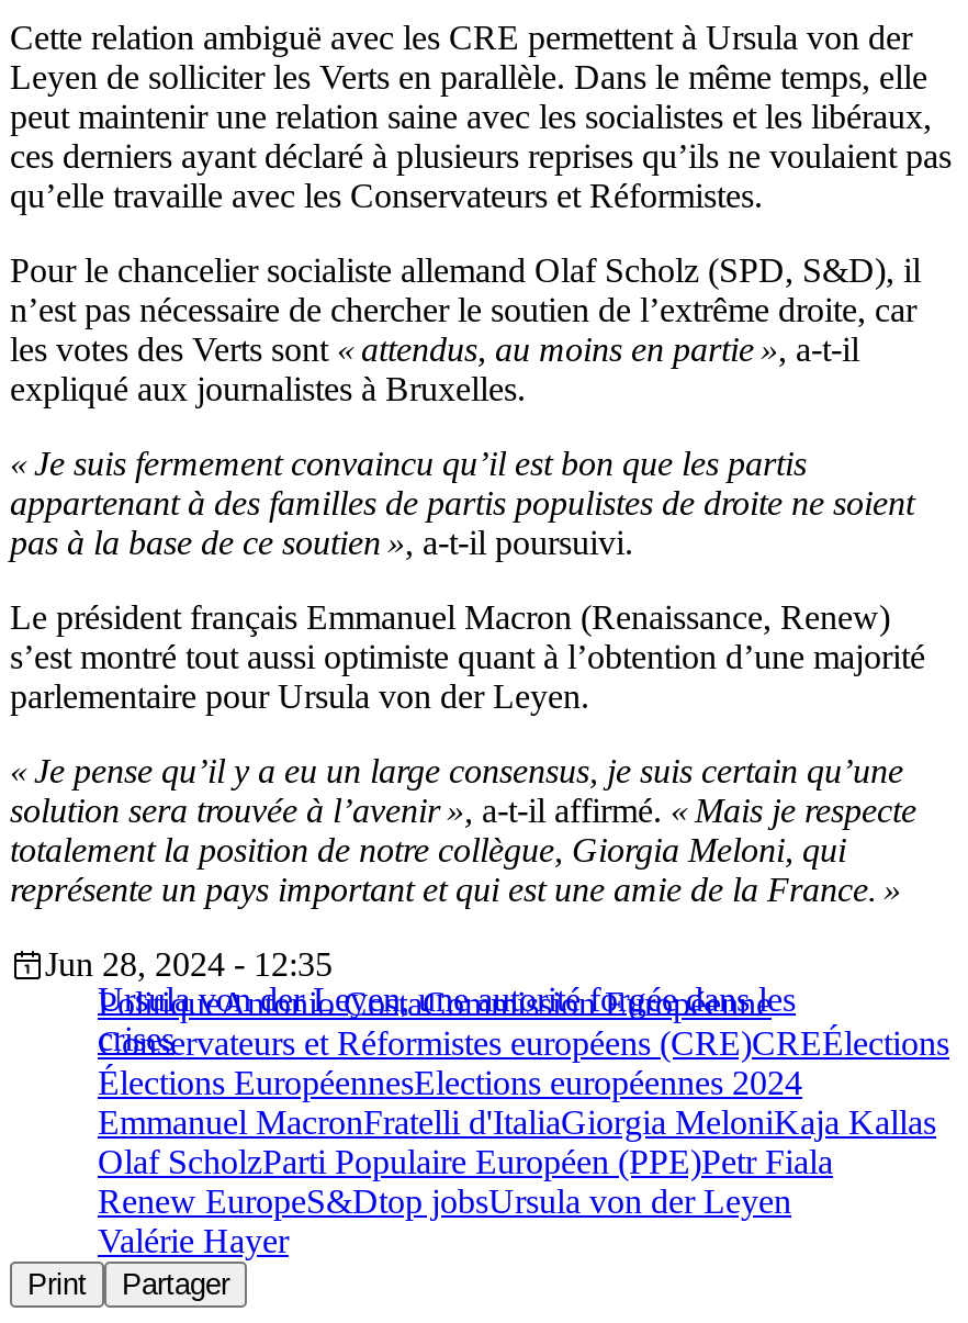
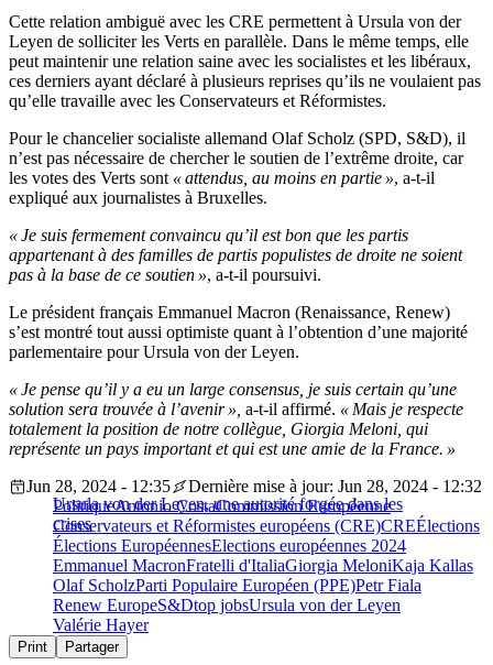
none -> [188,477,482,495] Dernière mise à jour: Jun 28, 2024 - 12:32

